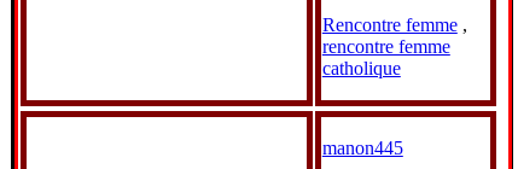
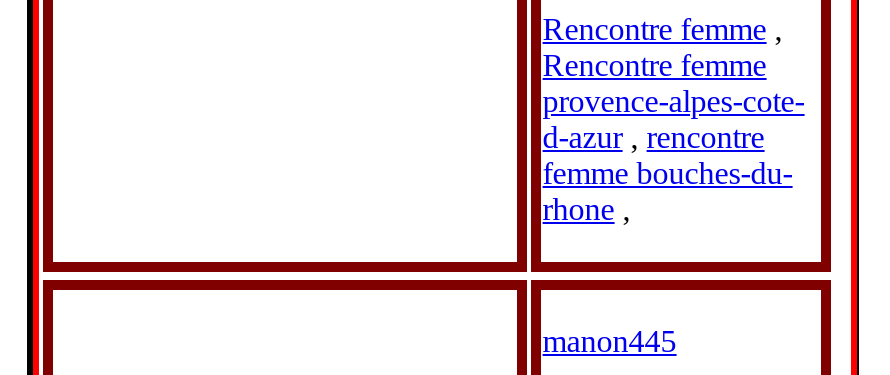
[322,36,450,78] rencontre femme | catholique -> [543,48,805,226] Rencontre femme | provence-alpes-cote- | d-azur, rencontre | femme bouches-du- | rhone,

